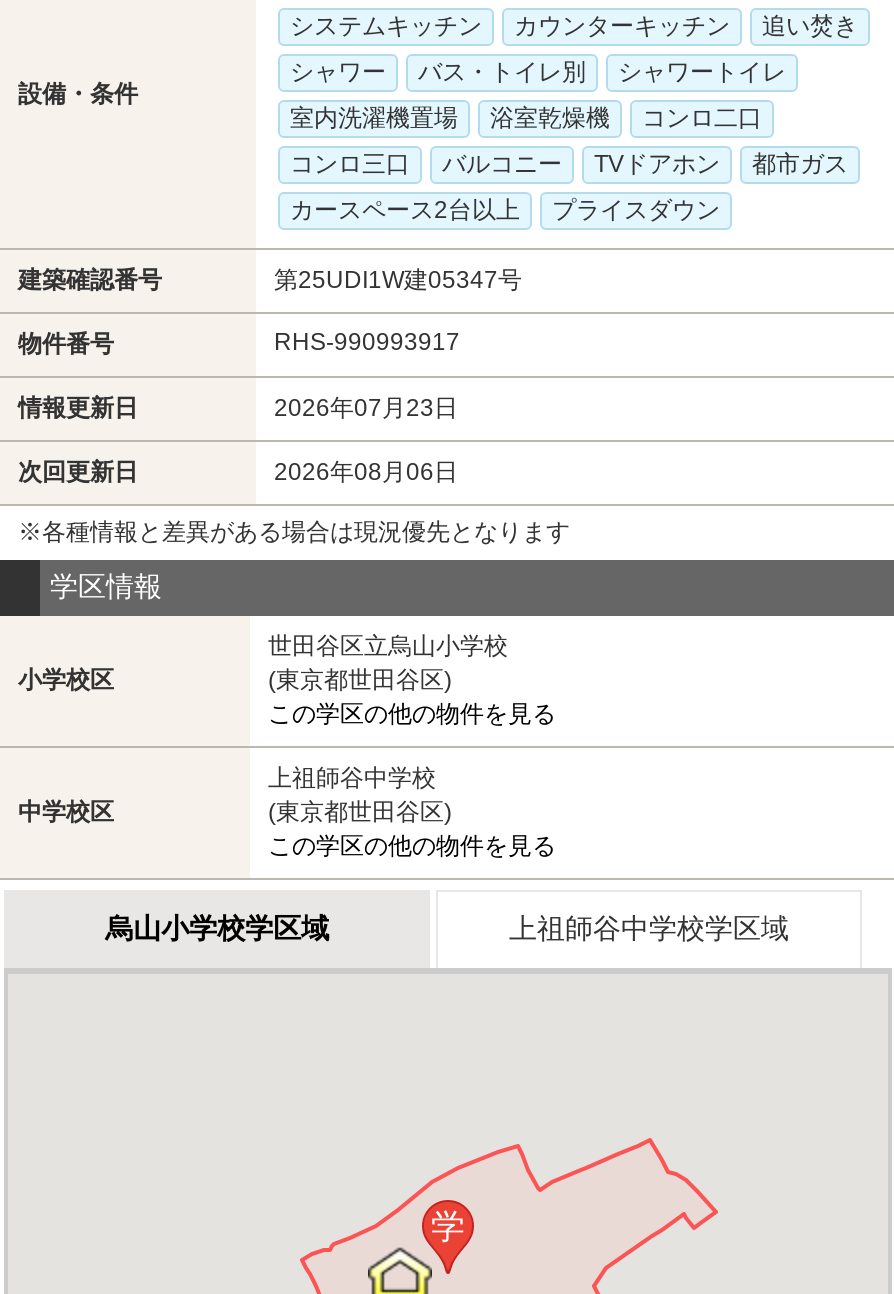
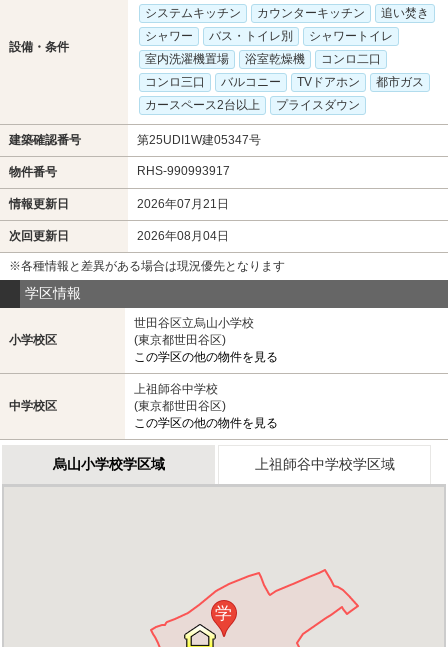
[274,393,458,421] 2026年07月23日 -> [137,197,229,211] 2026年07月21日
[274,457,458,485] 2026年08月06日 -> [137,229,229,243] 2026年08月04日

